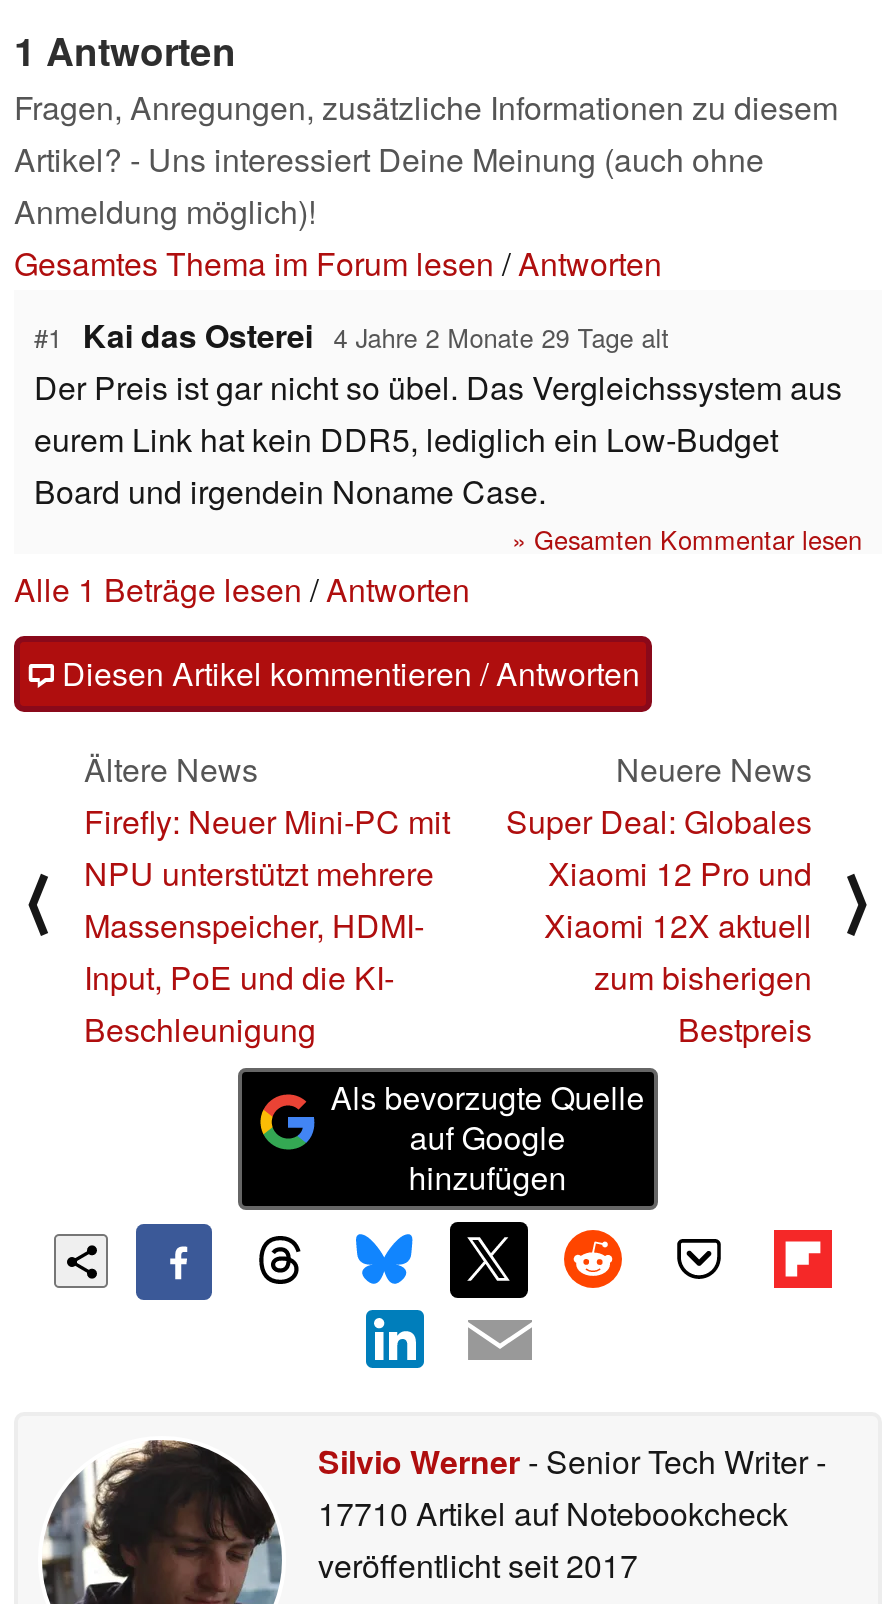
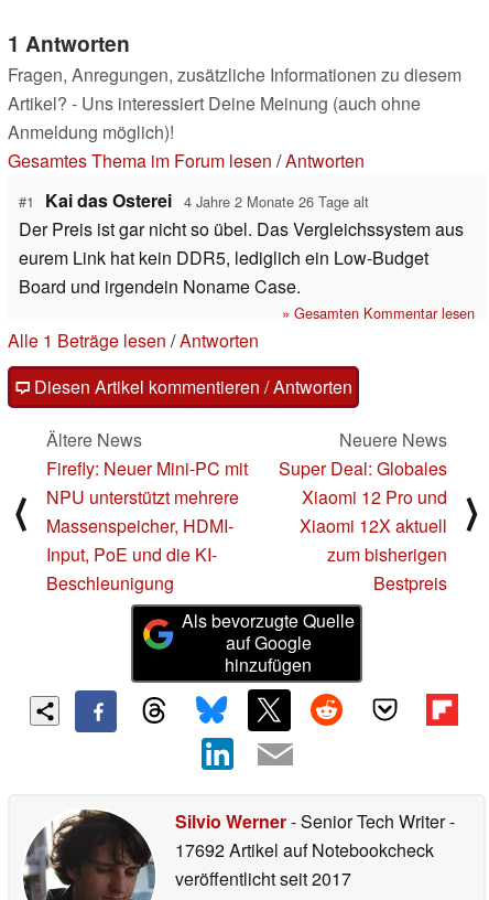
[34,312,670,358] #1 Kai das Osterei 4 Jahre 2 Monate 29 Tage alt -> [19,187,369,213] #1 Kai das Osterei 4 Jahre 2 Monate 26 Tage alt
[318,1490,788,1536] 17710 Artikel auf Notebookcheck -> [175,837,434,862] 17692 Artikel auf Notebookcheck

